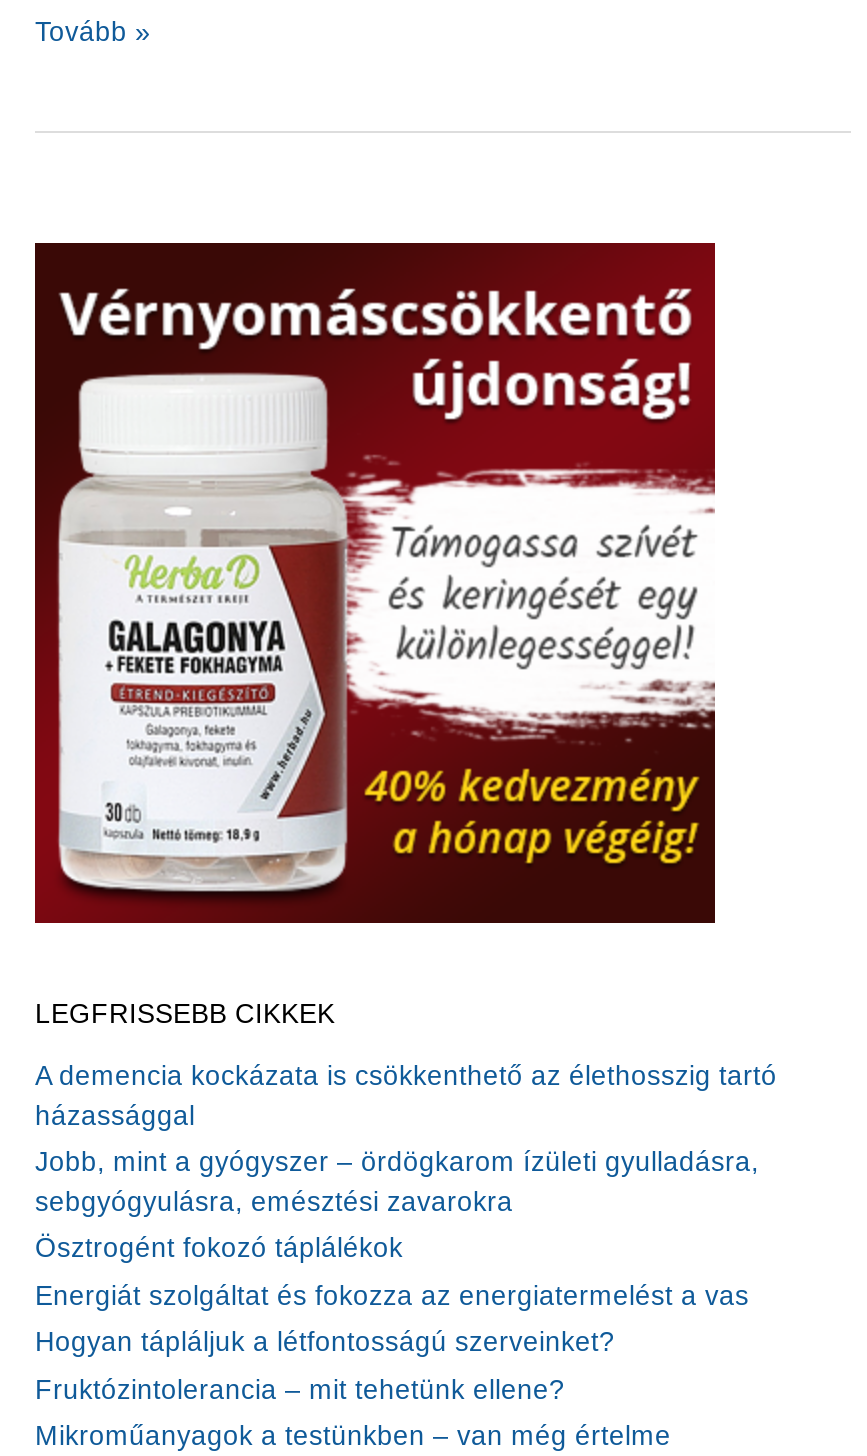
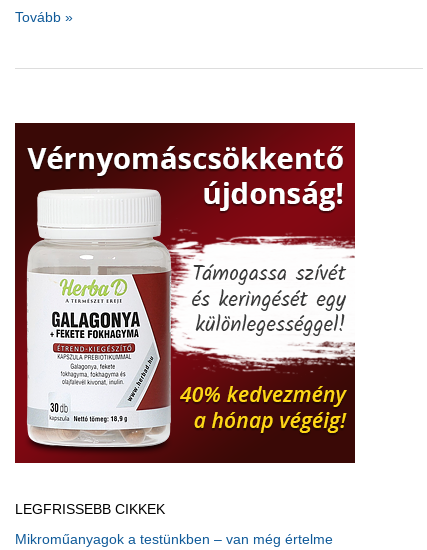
[35,1060,777,1404] A demencia kockázata is csökkenthető az élethosszig tartó | házassággal | Jobb, mint a gyógyszer – ördögkarom ízületi gyulladásra, | sebgyógyulásra, emésztési zavarokra | Ösztrogént fokozó táplálékok | Energiát szolgáltat és fokozza az energiatermelést a vas | Hogyan tápláljuk a létfontosságú szerveinket? | Fruktózintolerancia – mit tehetünk ellene? -> none

